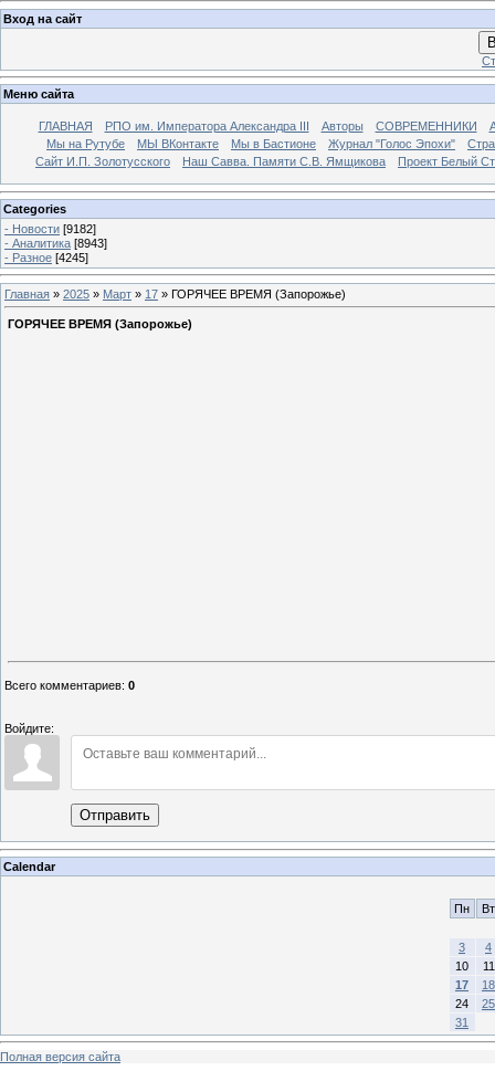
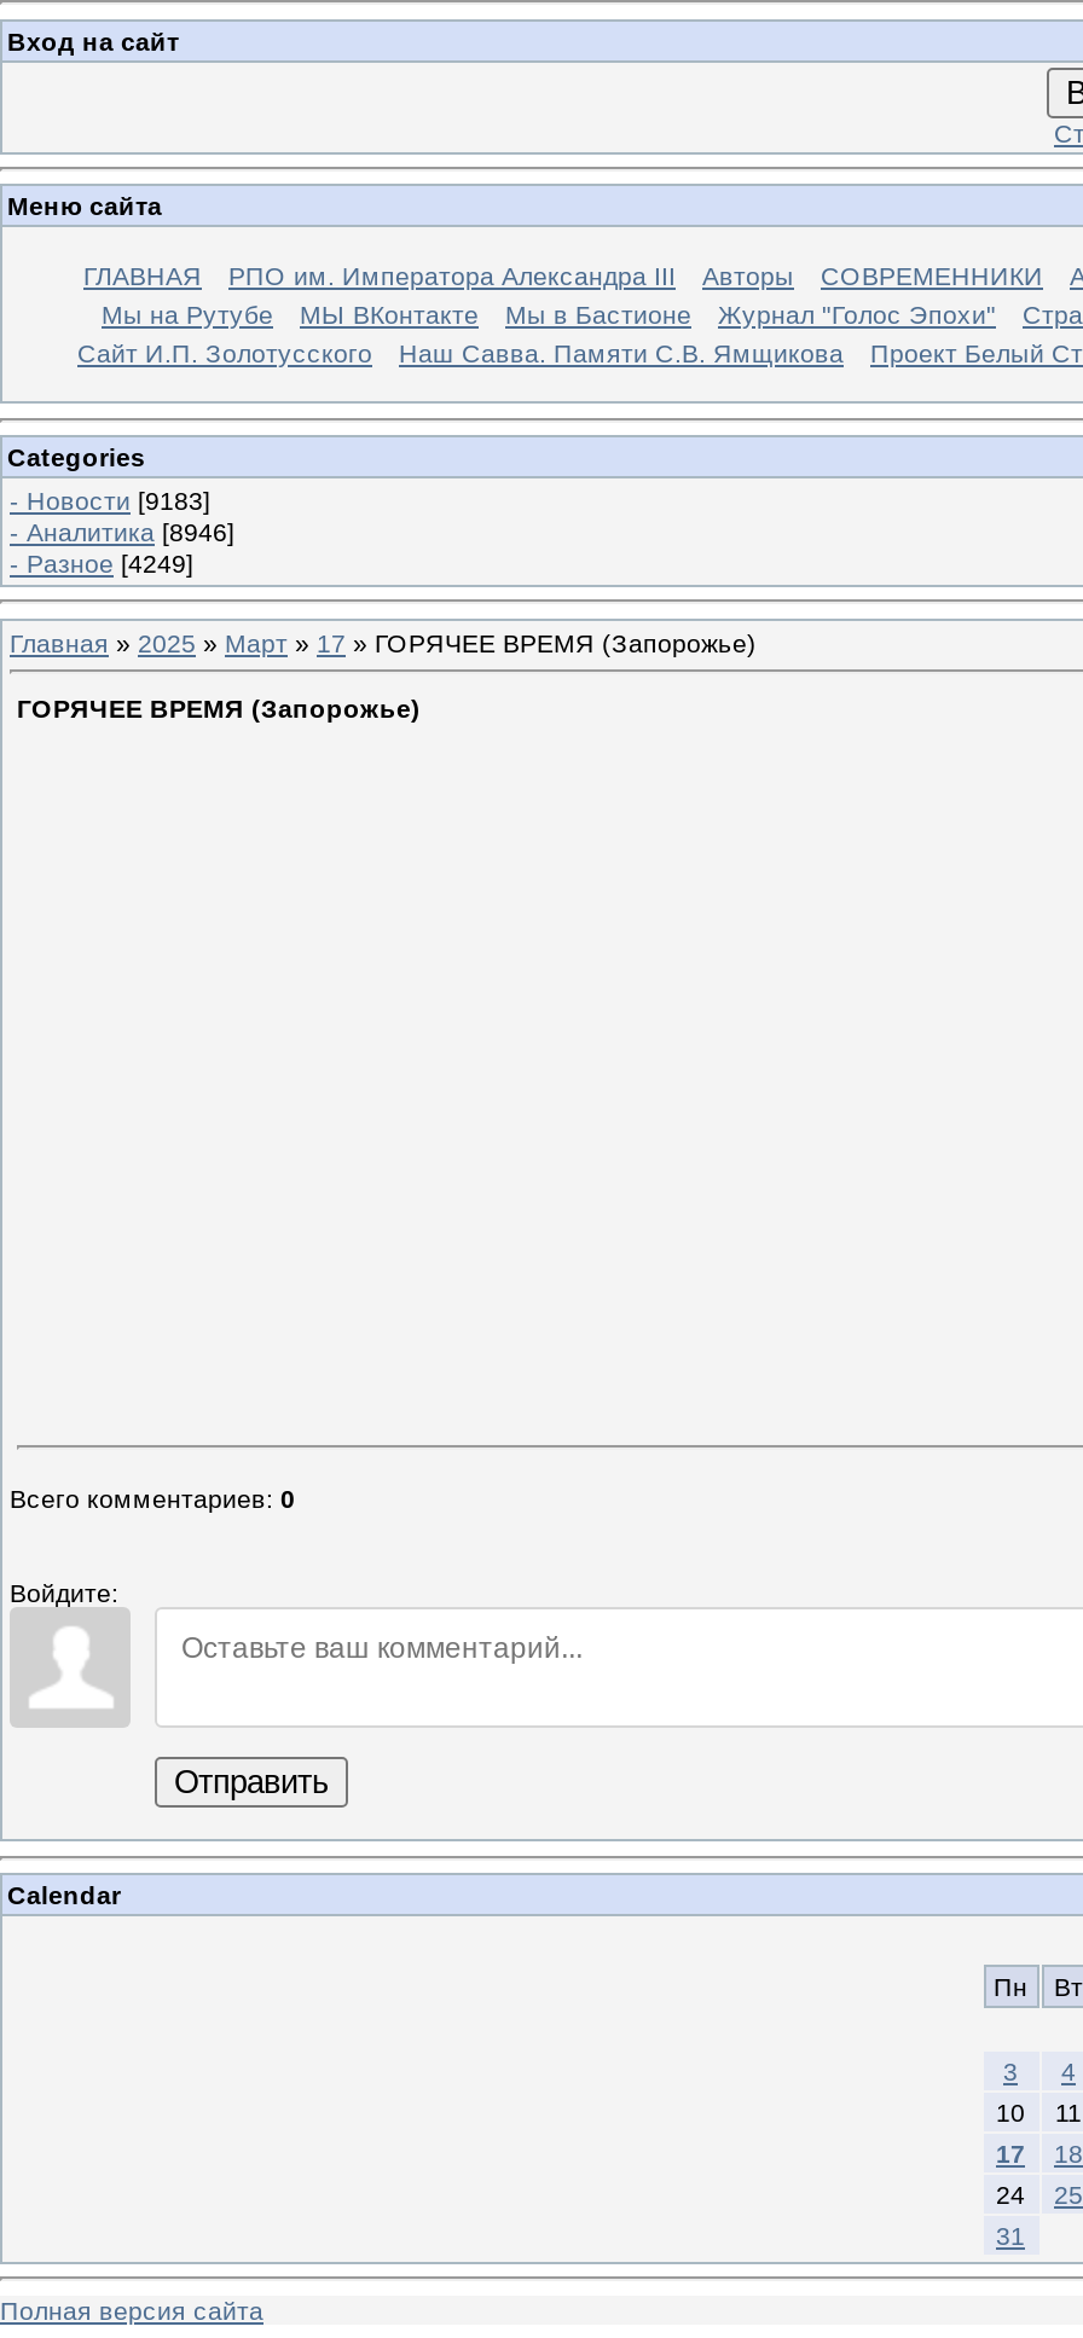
[4,222,96,235] - Новости [9182] -> [10,486,210,515] - Новости [9183]
[4,237,107,250] - Аналитика [8943] -> [10,517,234,546] - Аналитика [8946]
[4,251,88,264] - Разное [4245] -> [10,549,193,578] - Разное [4249]

